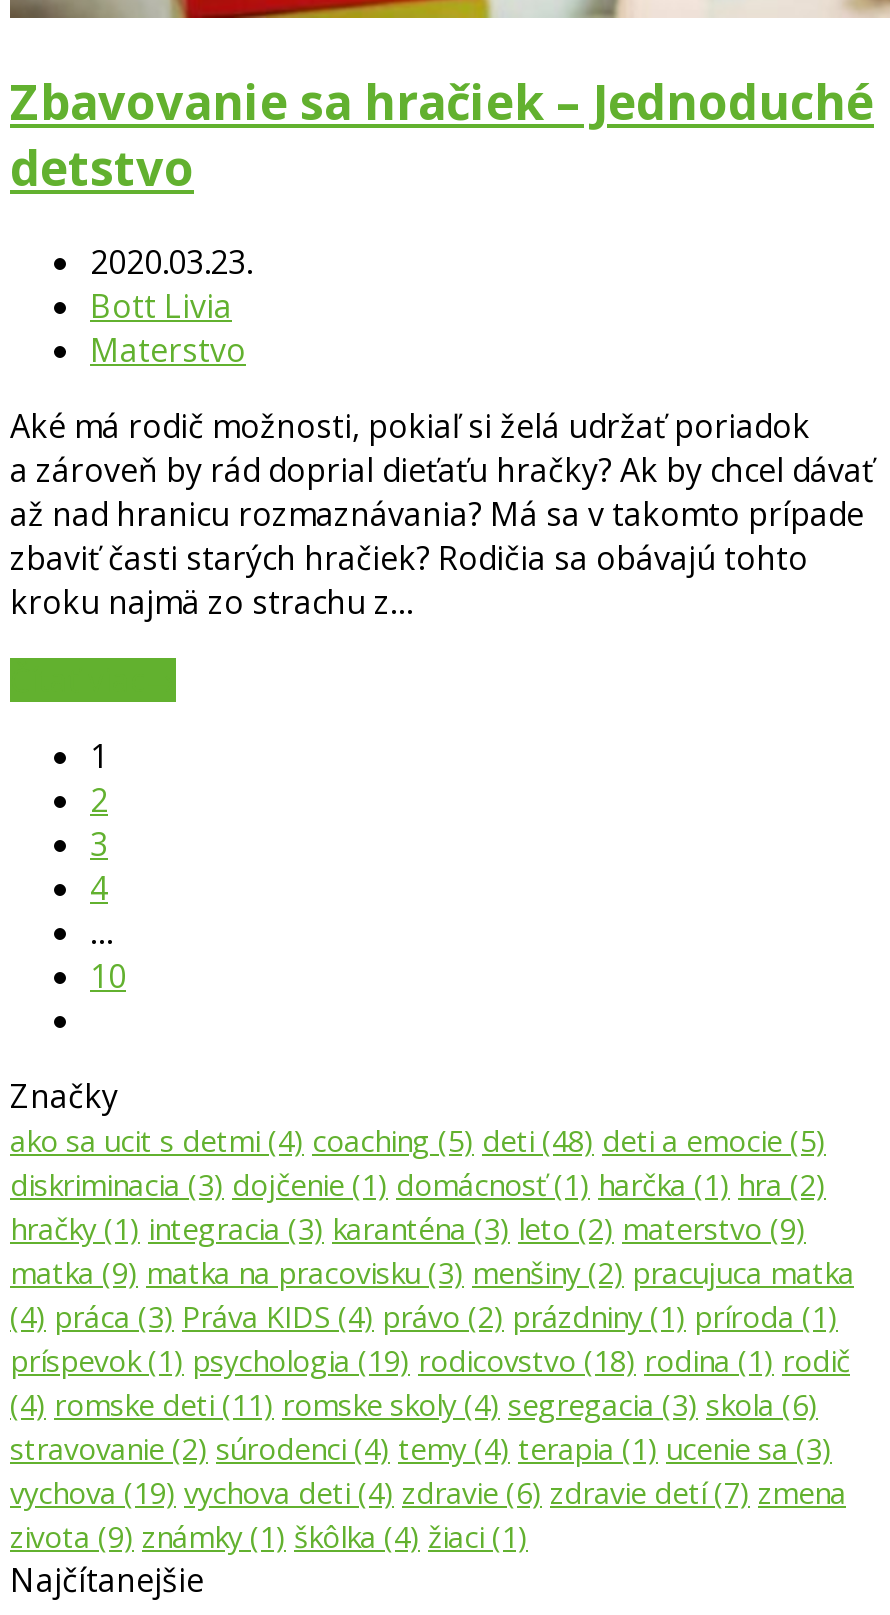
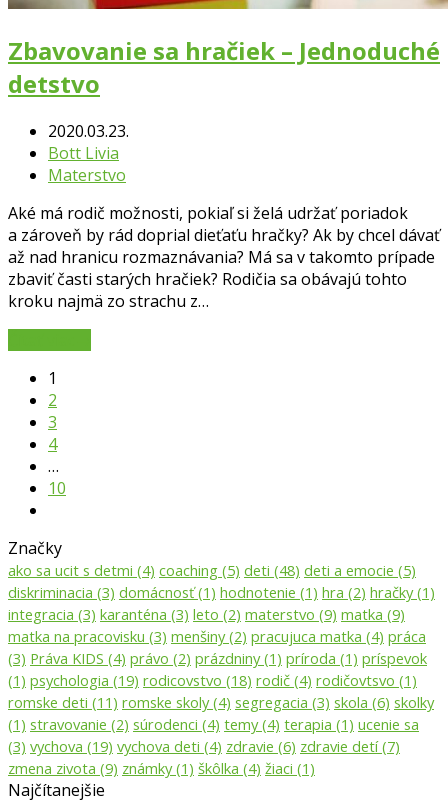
[10,1164,854,1556] diskriminacia (3) dojčenie (1) domácnosť(1) harčka (1) hra (2) | hračky (1) integracia (3) karanténa (3) leto (2) materstvo (9) | matka (9) matka na pracovisku (3) menšiny (2) pracujuca matka | (4) práca (3) Práva KIDS (4) právo (2) prázdniny (1) príroda (1) | príspevok (1) psychologia (19) rodicovstvo (18) rodina (1) rodič | (4) romske deti (11) romske skoly (4) segregacia (3) skola (6) | stravovanie (2) súrodenci (4) temy (4) terapia (1) ucenie sa (3) | vychova (19) vychova deti (4) zdravie (6) zdravie detí (7) zmena | zivota (9) známky (1) škôlka (4) žiaci (1) -> [8,582,435,778] diskriminacia (3) domácnosť(1) hodnotenie (1) hra (2) hračky (1) | integracia (3) karanténa (3) leto (2) materstvo (9) matka (9) | matka na pracovisku (3) menšiny (2) pracujuca matka (4) práca | (3) Práva KIDS (4) právo (2) prázdniny (1) príroda (1) príspevok | (1) psychologia (19) rodicovstvo (18) rodič (4) rodičovtsvo (1) | romske deti (11) romske skoly (4) segregacia (3) skola (6) skolky | (1) stravovanie (2) súrodenci (4) temy (4) terapia (1) ucenie sa | (3) vychova (19) vychova deti (4) zdravie (6) zdravie detí (7) | zmena zivota (9) známky (1) škôlka (4) žiaci (1)

